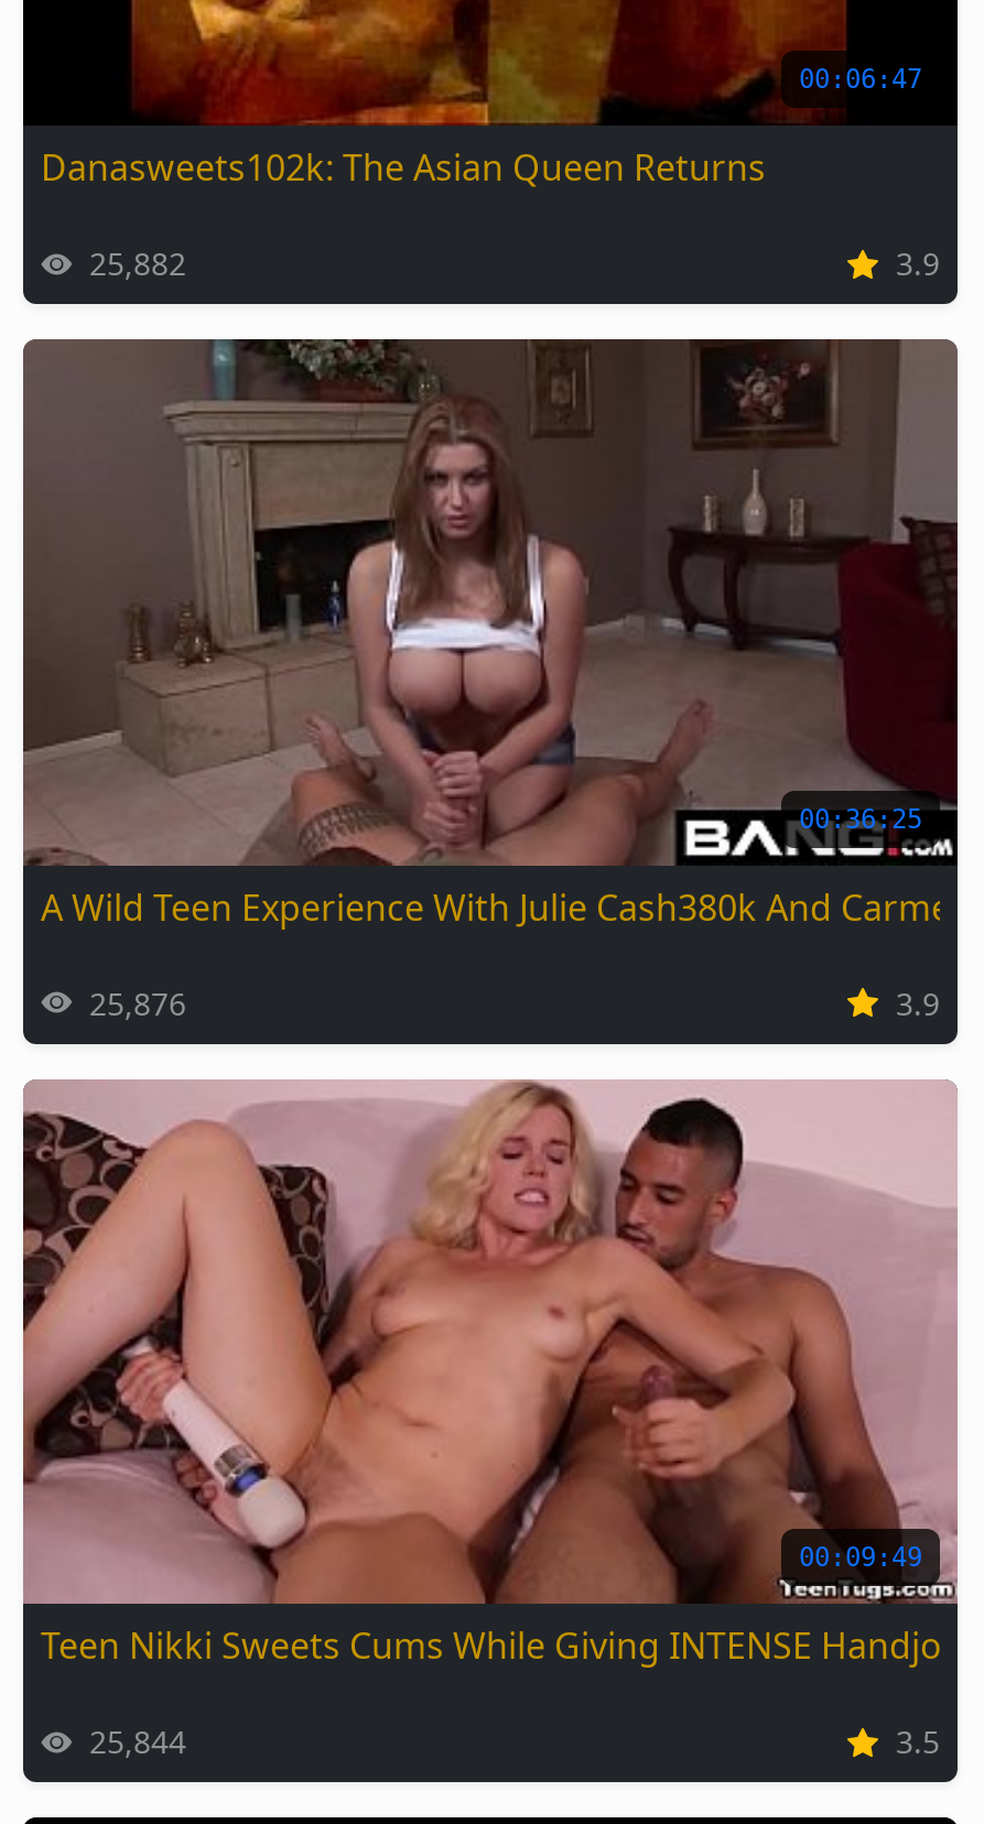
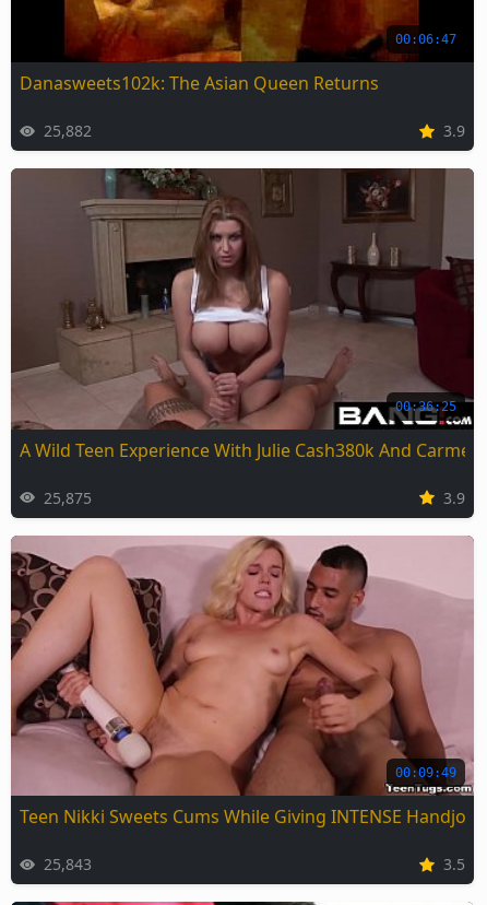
[80,981,186,1023] 25,876 -> [39,487,92,508] 25,875
[80,1720,186,1762] 25,844 -> [39,854,92,874] 25,843

